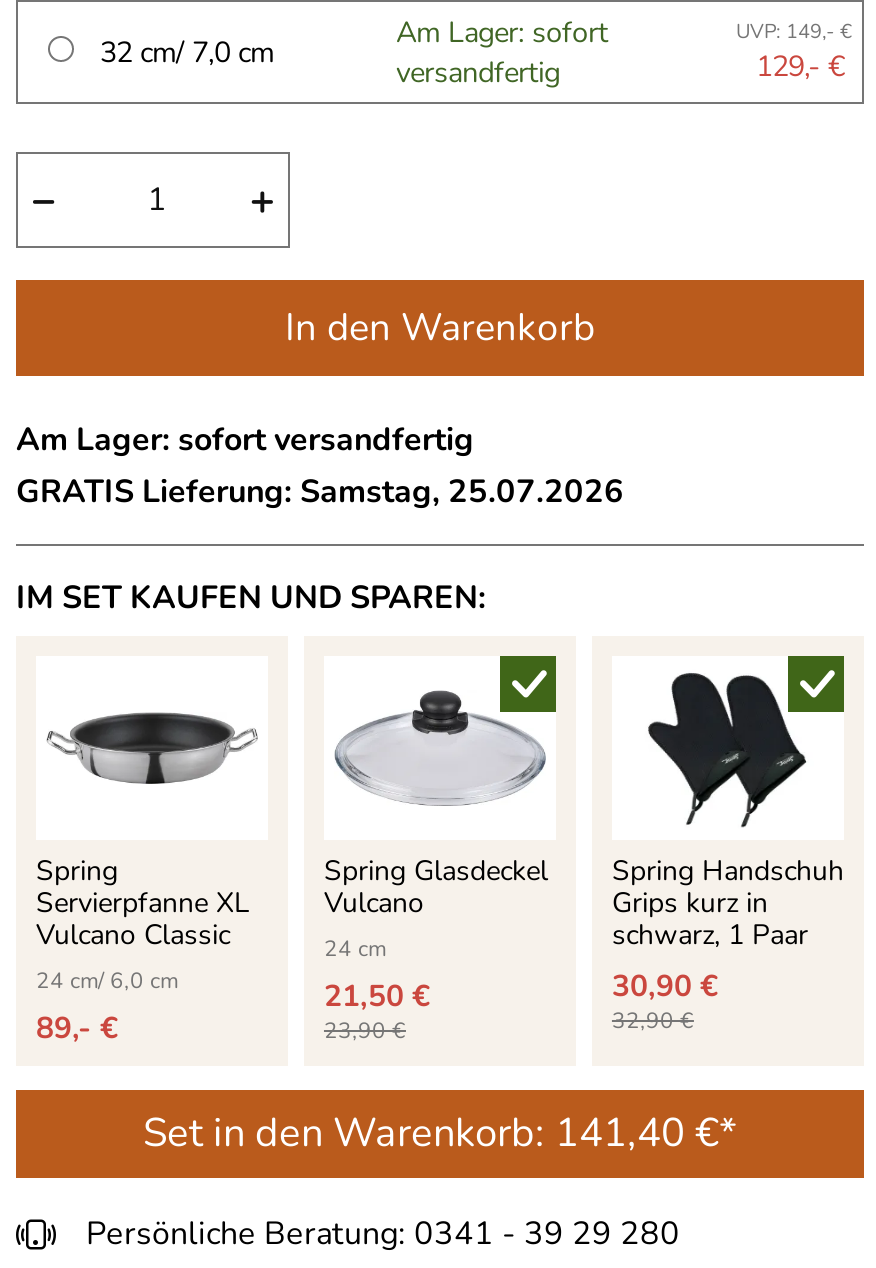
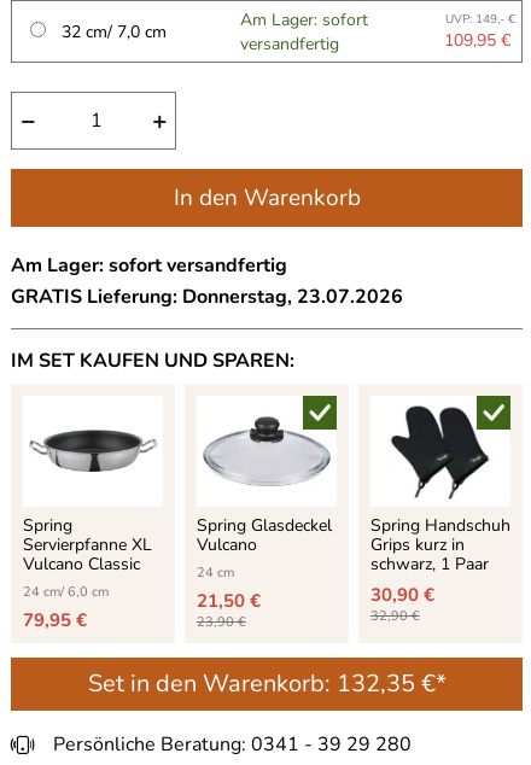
[756,46,852,86] 129,- € -> [444,28,515,52] 109,95 €
[16,470,624,514] GRATIS Lieferung: Samstag, 25.07.2026 -> [11,283,403,310] GRATIS Lieferung: Donnerstag, 23.07.2026
[36,1008,118,1048] 89,- € -> [23,608,87,632] 79,95 €
[143,1106,737,1160] Set in den Warenkorb: 141,40 €* -> [87,667,446,700] Set in den Warenkorb: 132,35 €*

